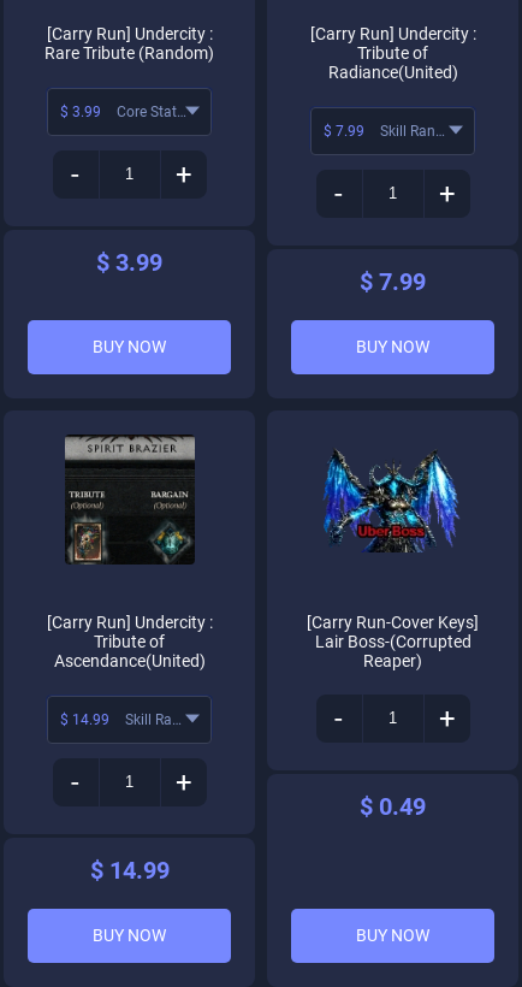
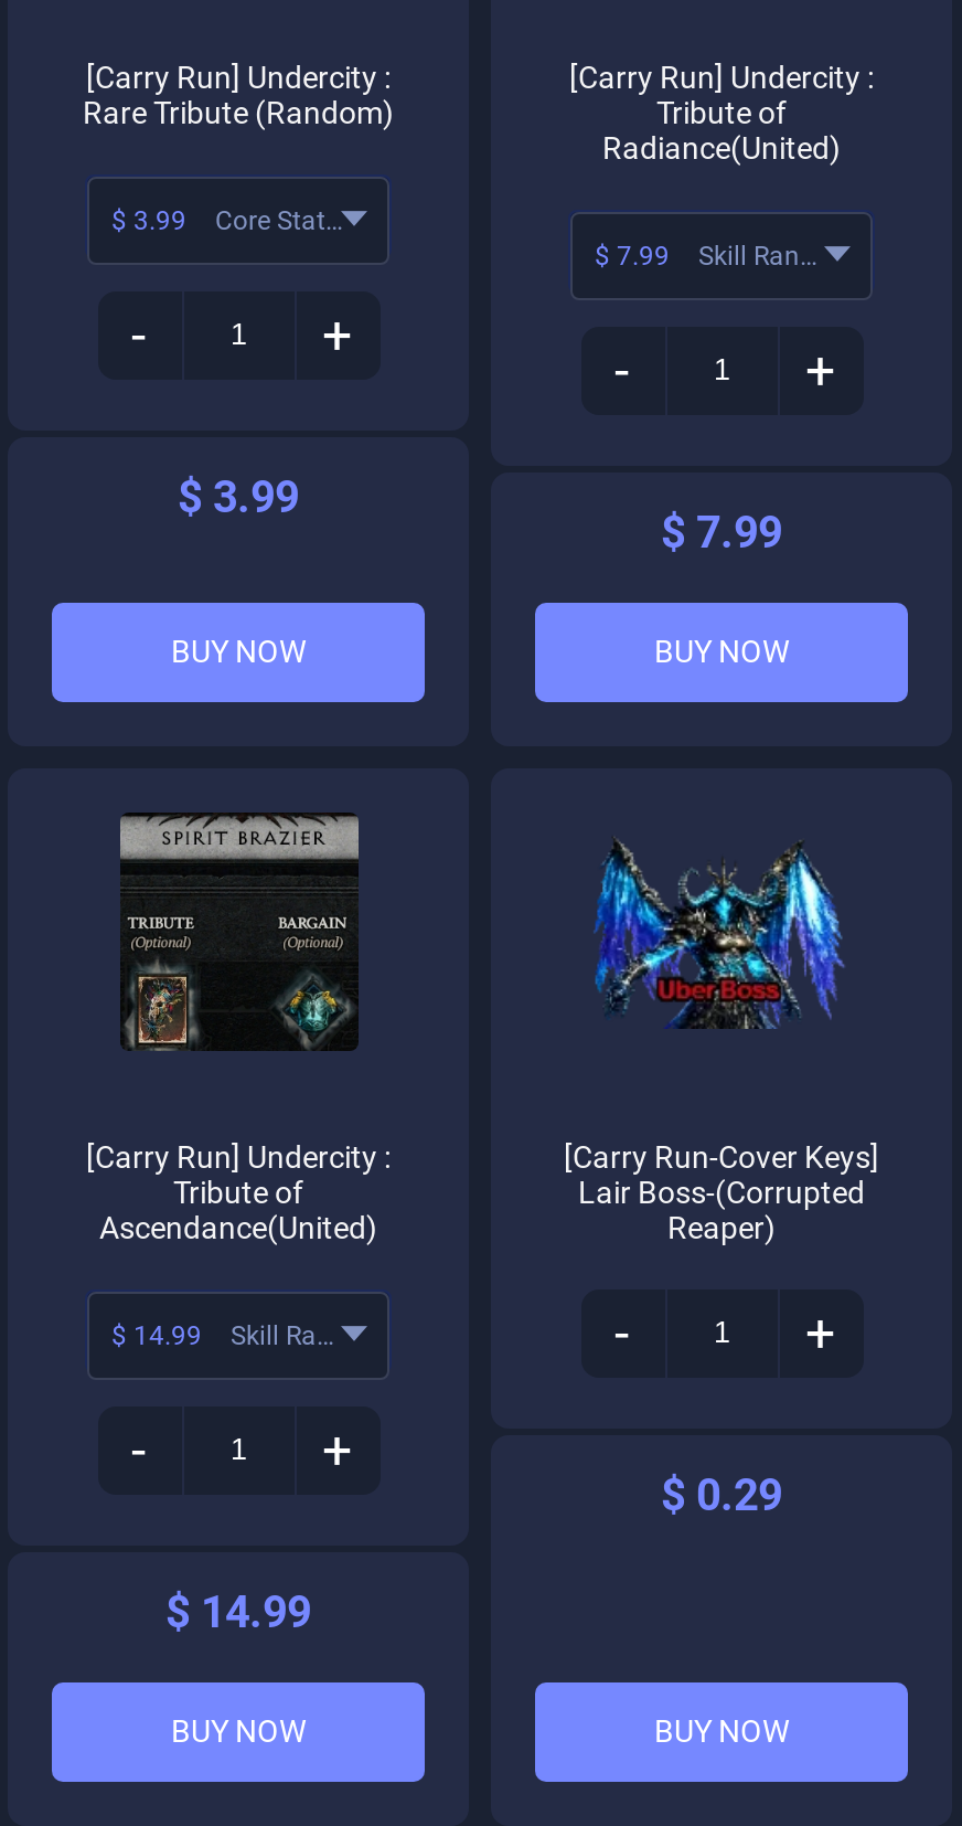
[360,792,426,821] $ 0.49 -> [661,1469,782,1522] $ 0.29

